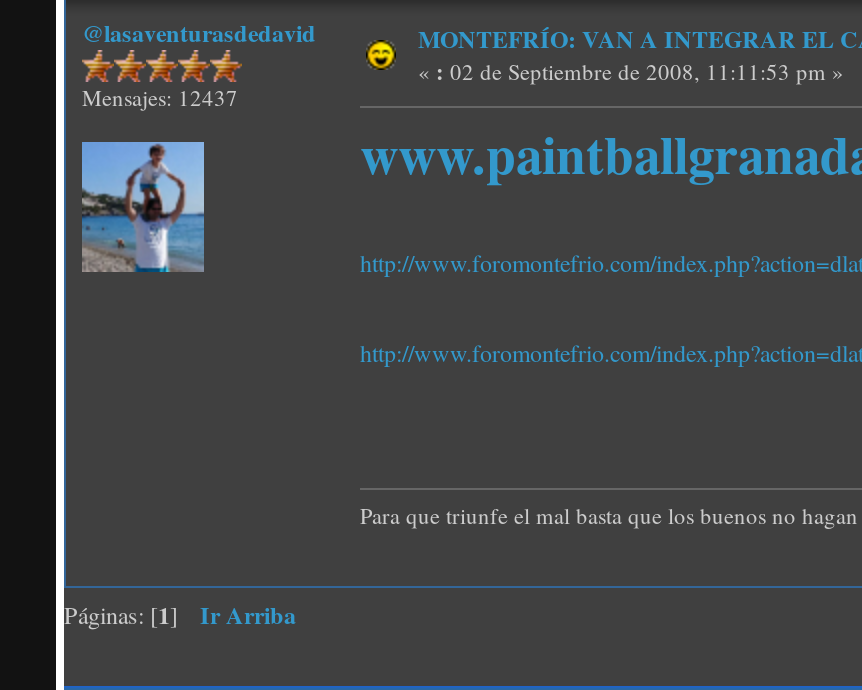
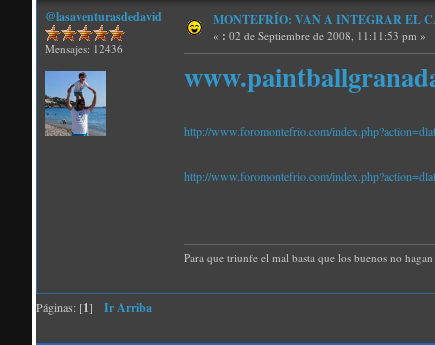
[82,82,238,112] Mensajes: 12437 -> [45,41,123,56] Mensajes: 12436

